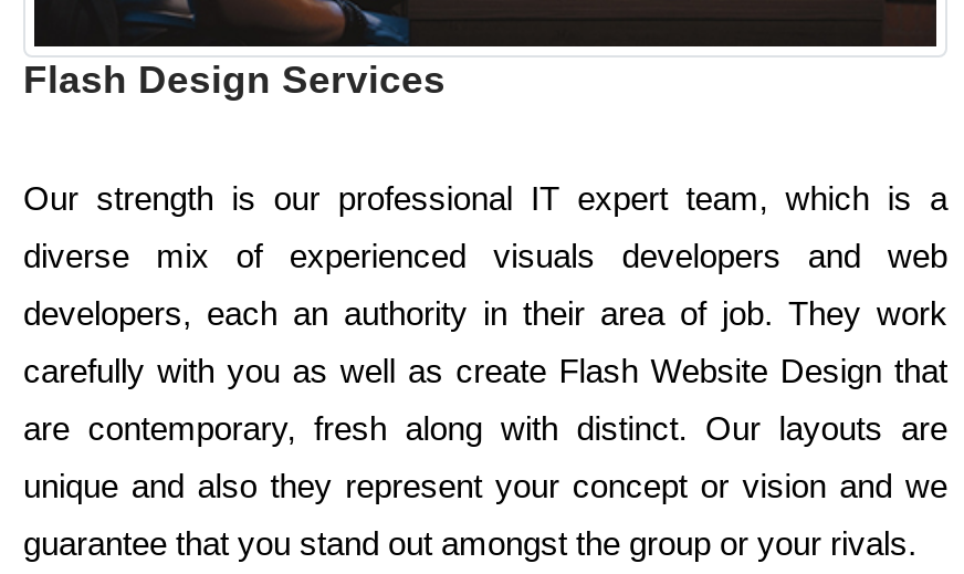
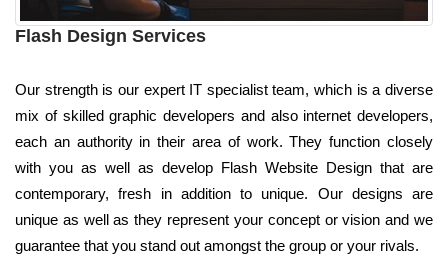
[23,179,947,217] Our strength is our professional IT expert team, which is a -> [15,81,433,98] Our strength is our expert IT specialist team, which is a diverse
[23,236,947,274] diverse mix of experienced visuals developers and web -> [15,107,433,124] mix of skilled graphic developers and also internet developers,
[23,294,947,332] developers, each an authority in their area of job. They work -> [15,133,433,150] each an authority in their area of work. They function closely
[23,351,947,389] carefully with you as well as create Flash Website Design that -> [15,159,433,176] with you as well as develop Flash Website Design that are
[23,409,947,447] are contemporary, fresh along with distinct. Our layouts are -> [15,185,433,202] contemporary, fresh in addition to unique. Our designs are
[23,466,947,504] unique and also they represent your concept or vision and we -> [15,211,433,228] unique as well as they represent your concept or vision and we

